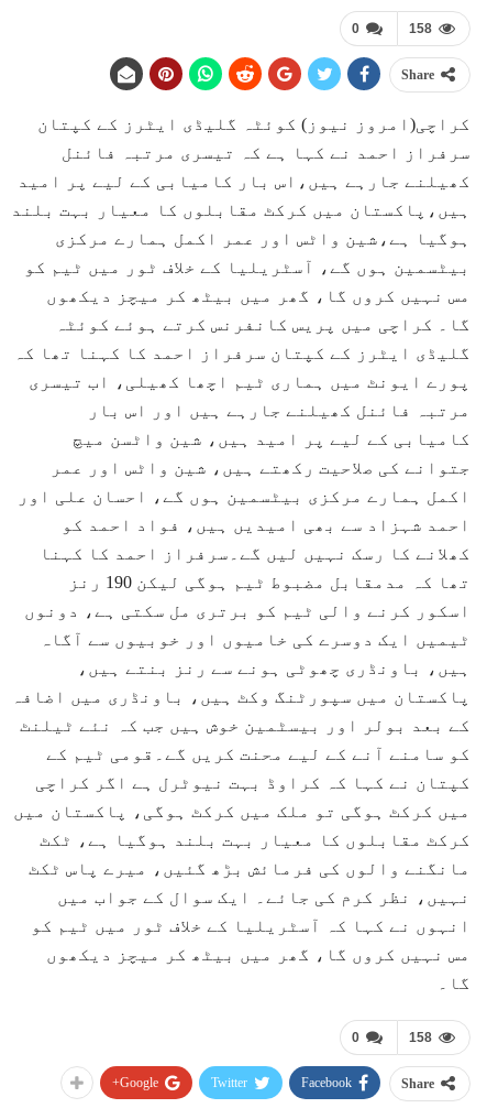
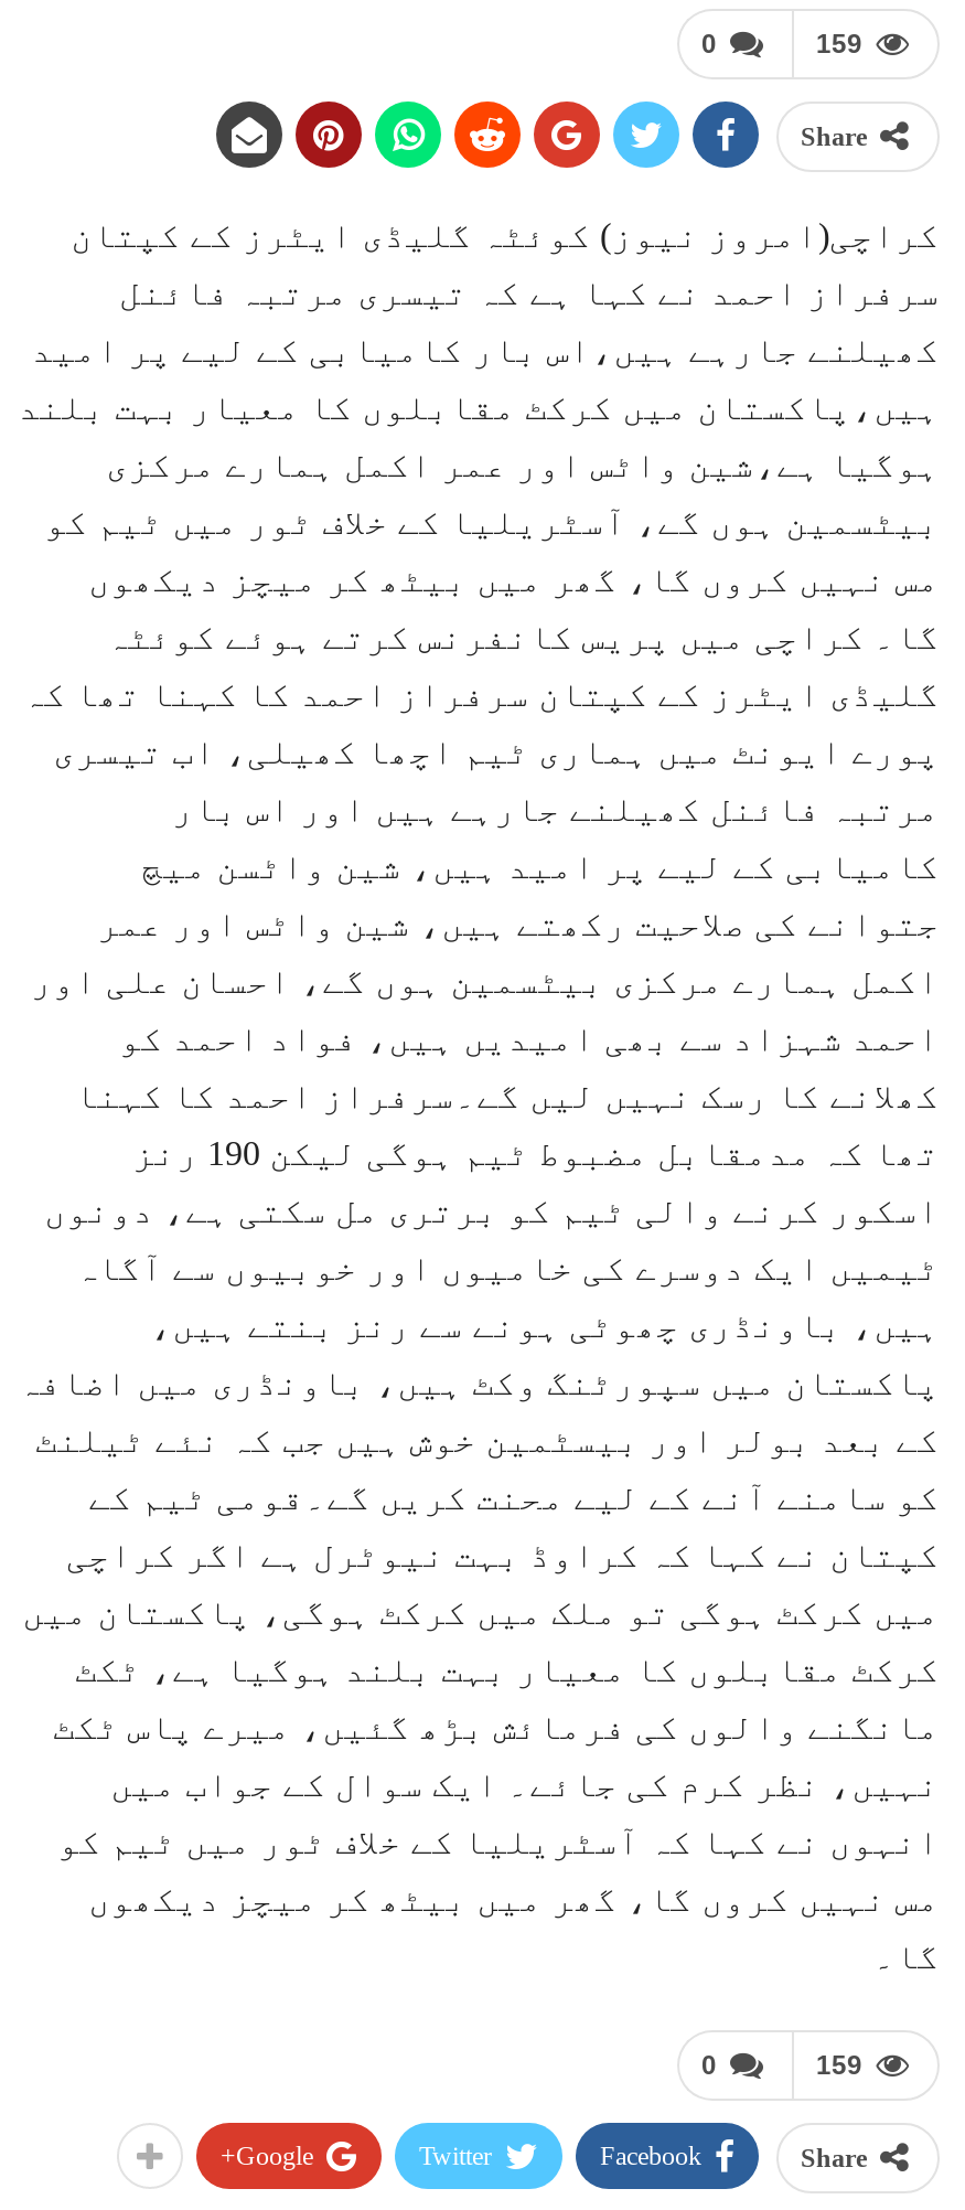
[409,21,432,37] 158 -> [816,30,862,61] 159
[409,1030,432,1046] 158 -> [816,2051,862,2082] 159

